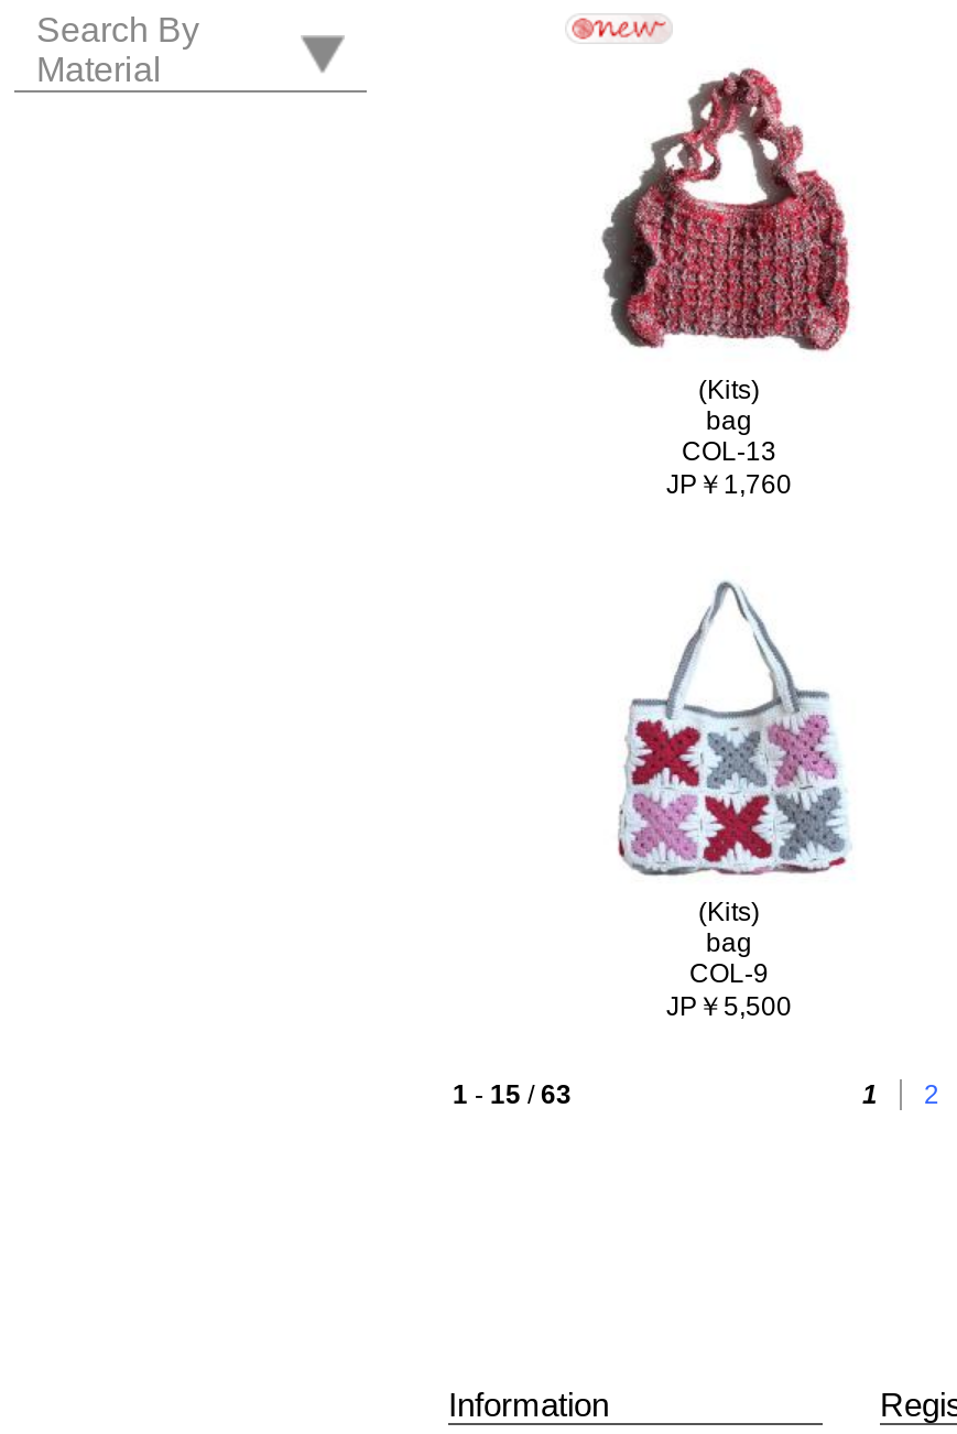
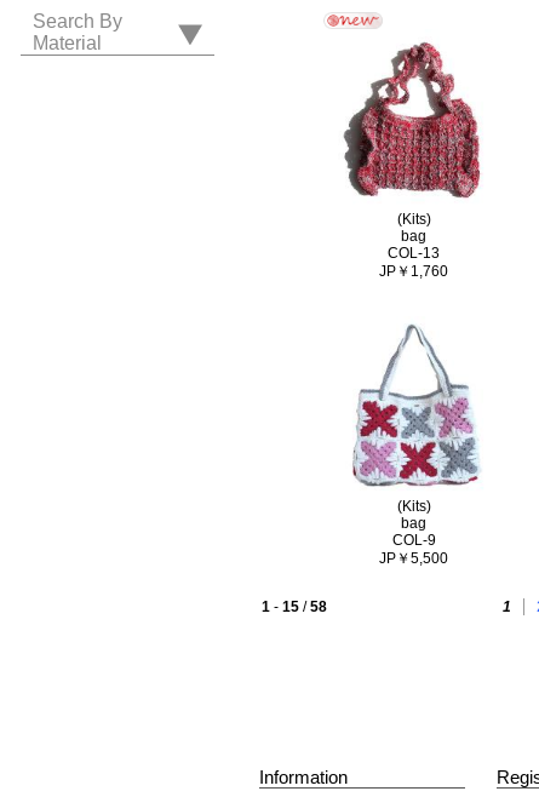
[453,1079,572,1110] 1 - 15 / 63 -> [262,598,327,615] 1 - 15 / 58

